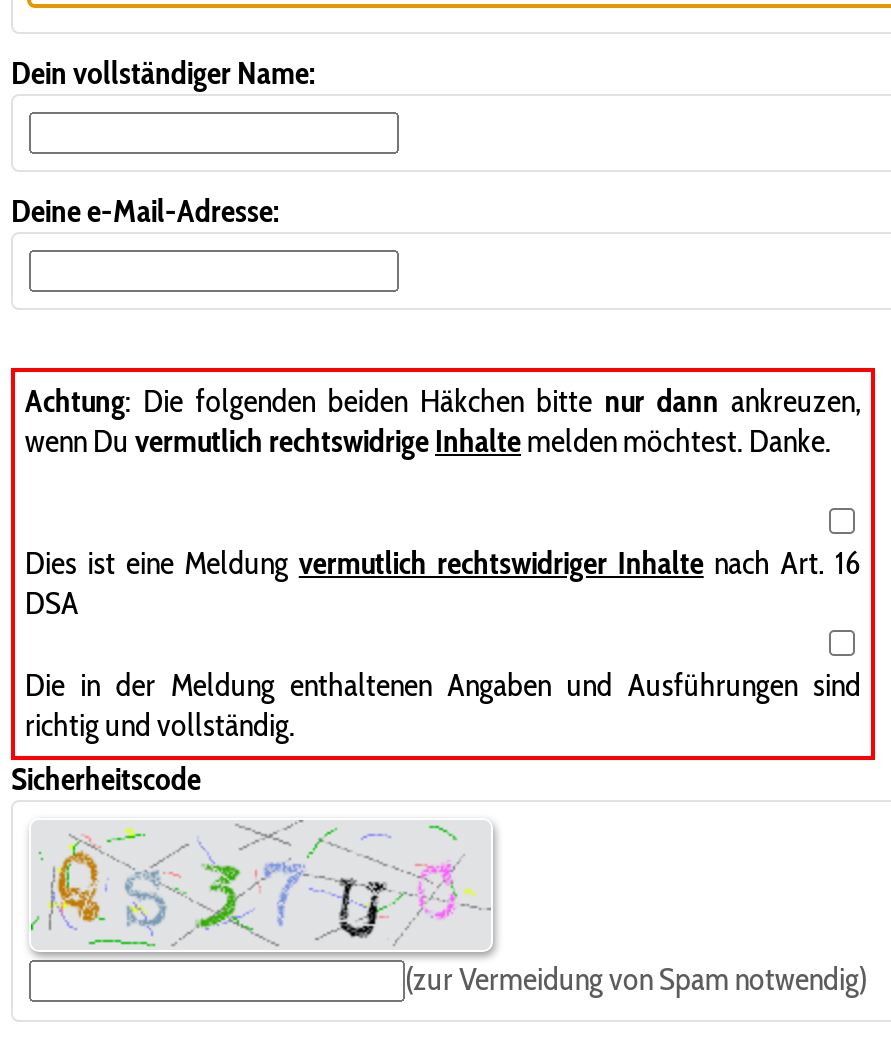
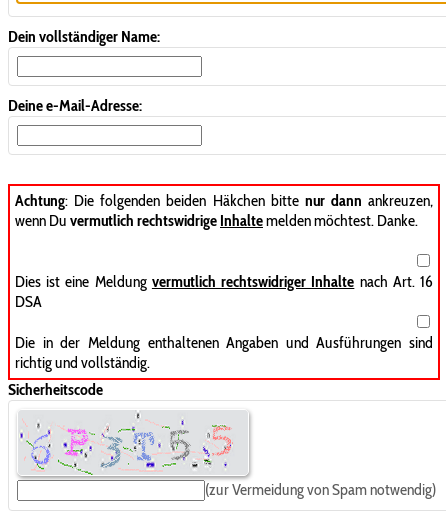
[29,824,489,952] [image] -> [18,413,240,475] [image]

